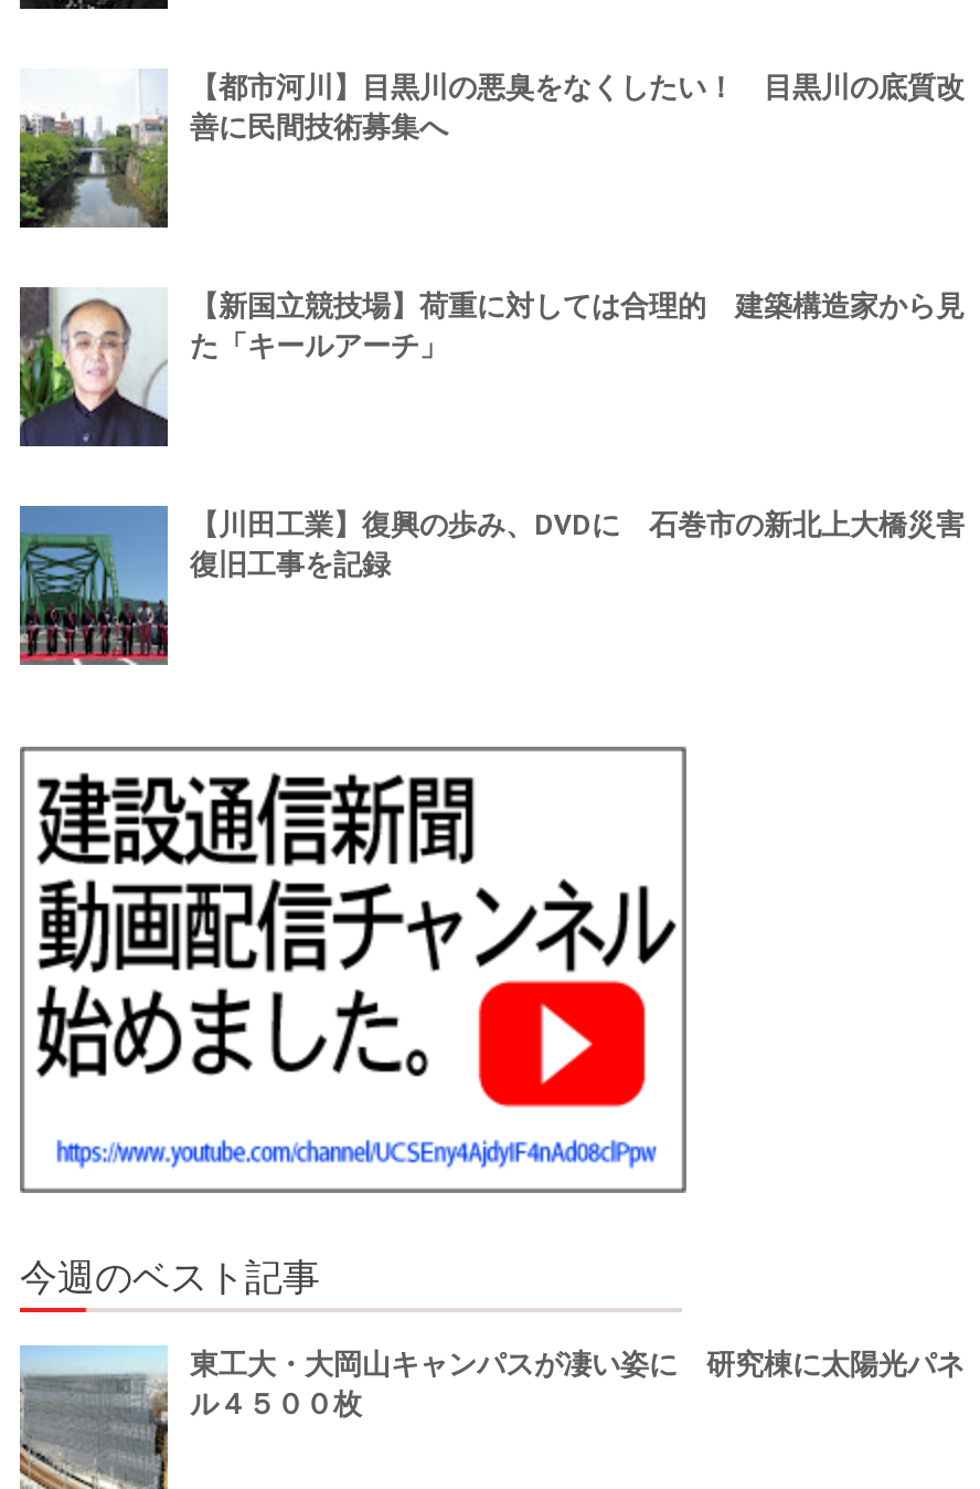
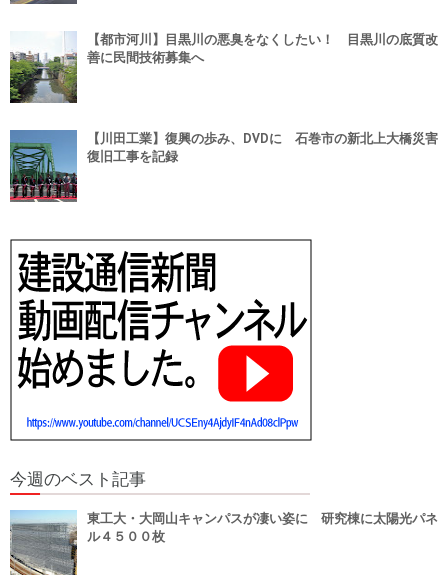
[20,286,965,446] [image] | 【新国立競技場】荷重に対しては合理的 建築構造家から見 | た「キールアーチ」 -> none

